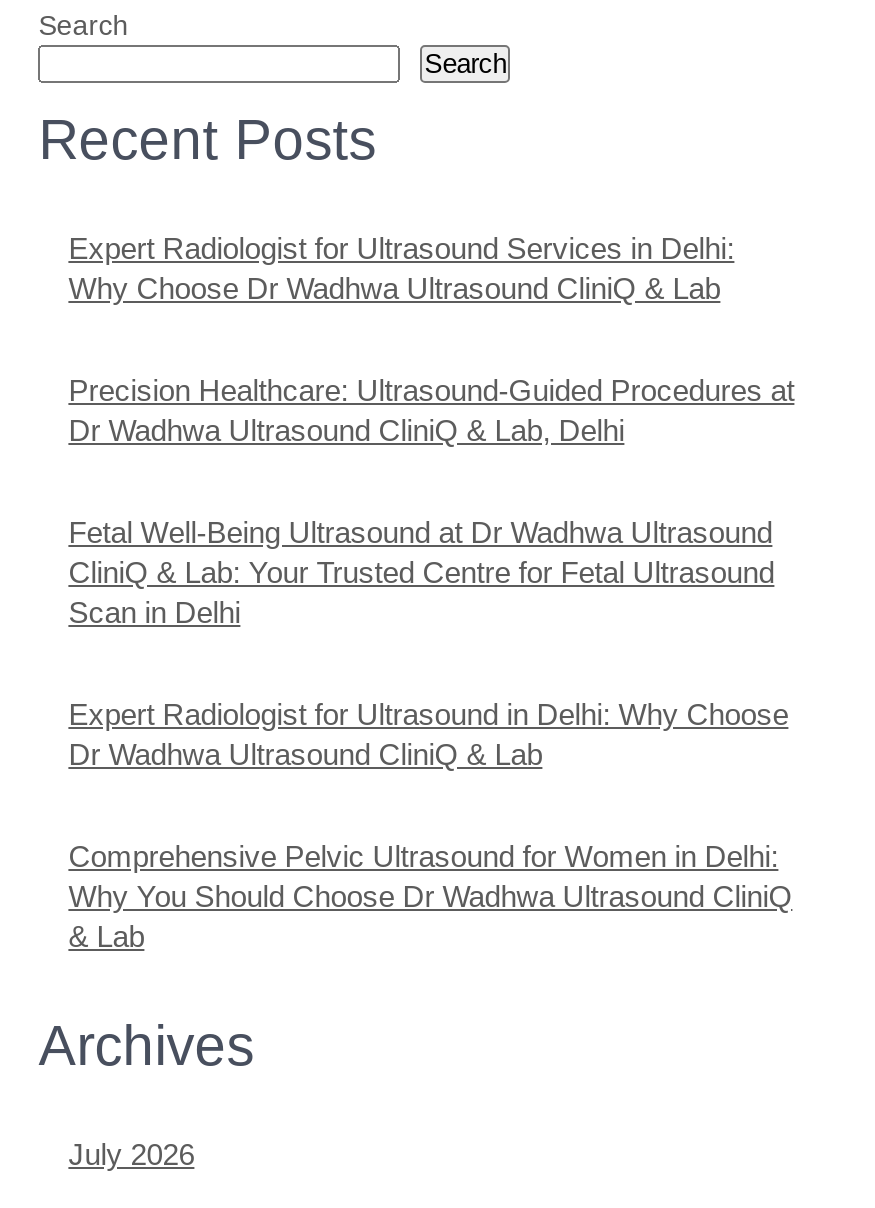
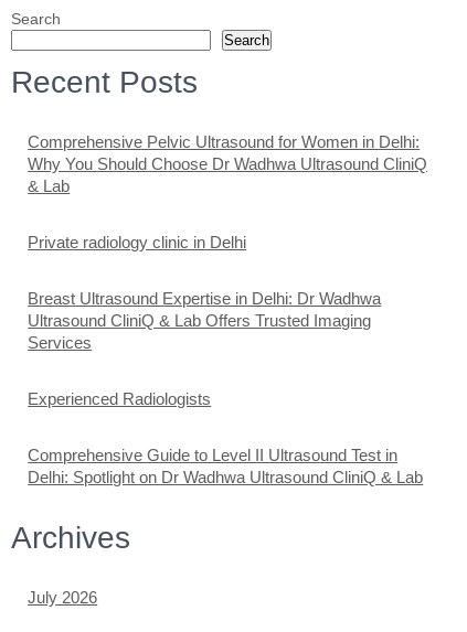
[68,231,794,771] Expert Radiologist for Ultrasound Services in Delhi: | Why Choose Dr Wadhwa Ultrasound CliniQ & Lab | Precision Healthcare: Ultrasound-Guided Procedures at | Dr Wadhwa Ultrasound CliniQ & Lab, Delhi | Fetal Well-Being Ultrasound at Dr Wadhwa Ultrasound | CliniQ & Lab: Your Trusted Centre for Fetal Ultrasound | Scan in Delhi | Expert Radiologist for Ultrasound in Delhi: Why Choose | Dr Wadhwa Ultrasound CliniQ & Lab -> none
moved [68,839,792,953] -> [28,132,427,195]: Comprehensive Pelvic Ultrasound for Women in Delhi: | Why You Should Choose Dr Wadhwa Ultrasound CliniQ | & Lab
none -> [28,233,423,486] Private radiology clinic in Delhi | Breast Ultrasound Expertise in Delhi: Dr Wadhwa | Ultrasound CliniQ & Lab Offers Trusted Imaging | Services | Experienced Radiologists | Comprehensive Guide to Level II Ultrasound Test in | Delhi: Spotlight on Dr Wadhwa Ultrasound CliniQ & Lab

